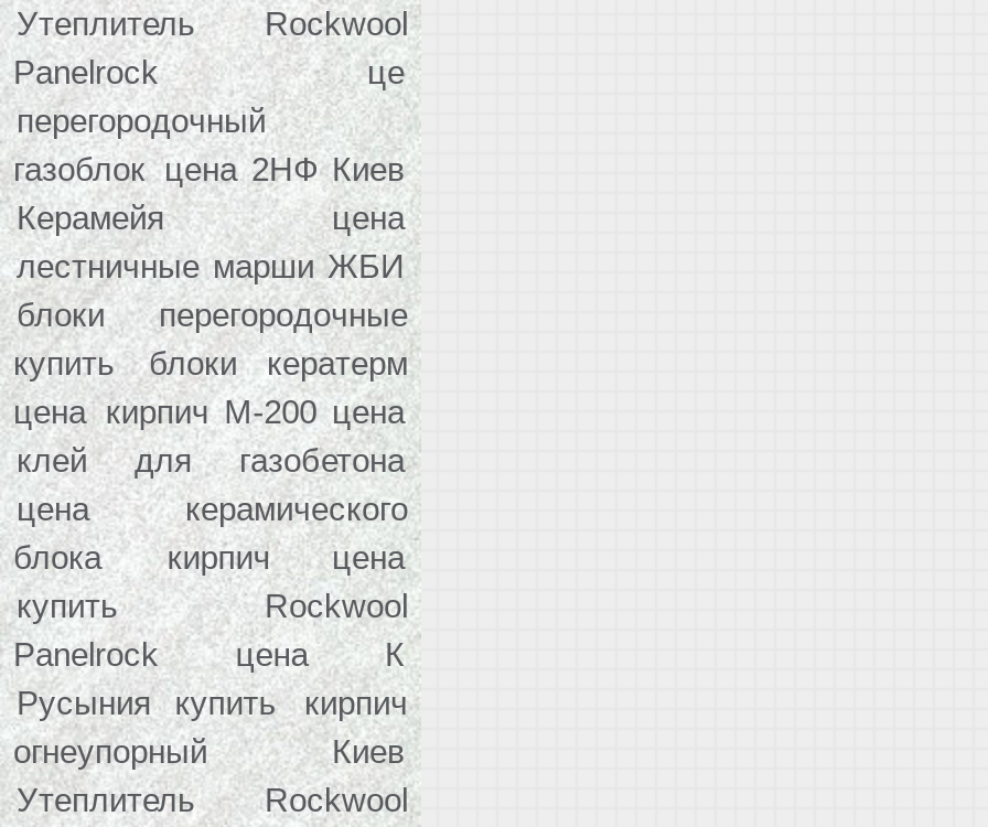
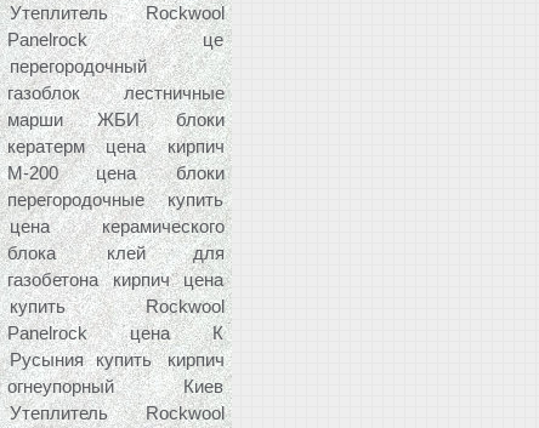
[13,151,408,480] газоблок цена 2НФ Киев | Керамейя цена | лестничные марши ЖБИ | блоки перегородочные | купить | блоки кератерм | цена кирпич М-200 цена | клей для газобетона -> [7,83,225,210] газоблок | лестничные | марши ЖБИ | блоки | кератерм цена | кирпич | М-200 цена | блоки | перегородочные купить
moved [13,491,408,577] -> [7,216,225,264]: цена керамического | блока
none -> [7,243,225,290] клей для | газобетона

